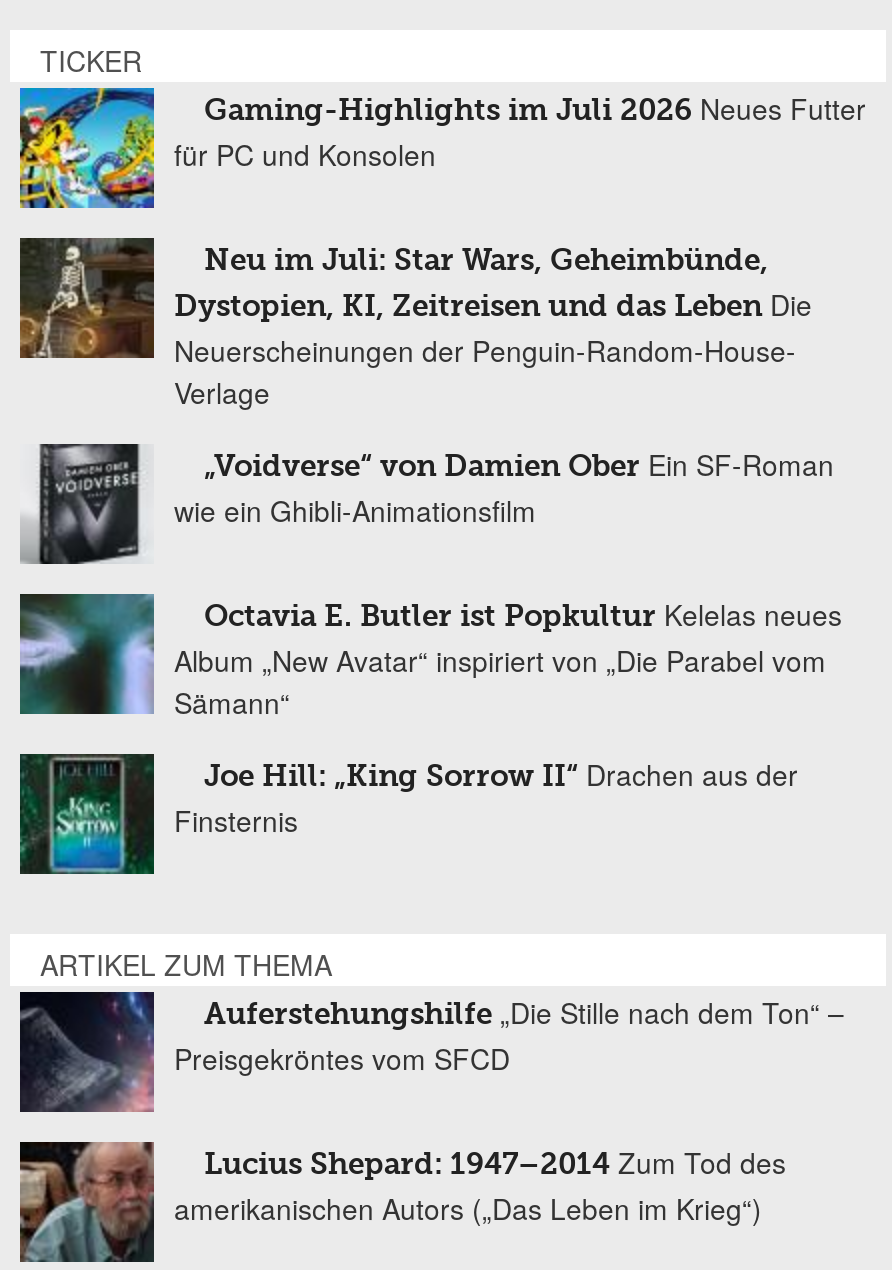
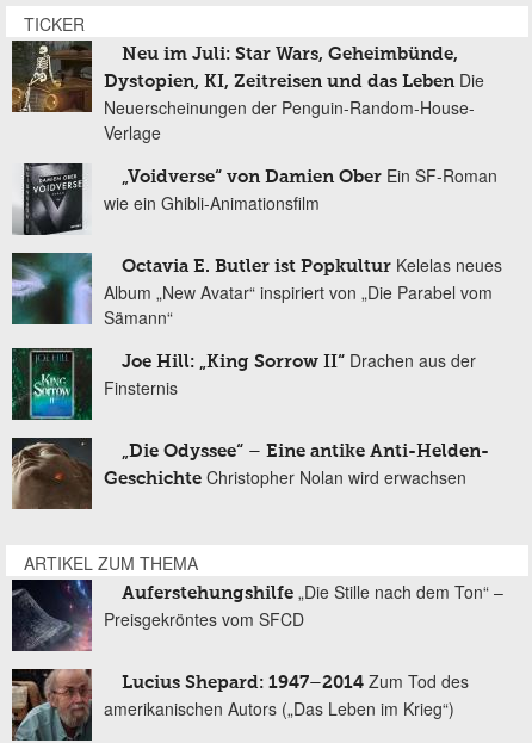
[18,86,866,210] [image] | Gaming-Highlights im Juli 2026 Neues Futter | für PC und Konsolen -> none
moved [16,236,842,840] -> [10,39,502,400]: [image] | Neu im Juli: Star Wars, Geheimbünde, | Dystopien, KI, Zeitreisen und das Leben Die | ... | Joe Hill: „King Sorrow II“ Drachen aus der | Finsternis
none -> [11,439,489,510] [image] | „Die Odyssee“ – Eine antike Anti-Helden- | Geschichte Christopher Nolan wird erwachsen

